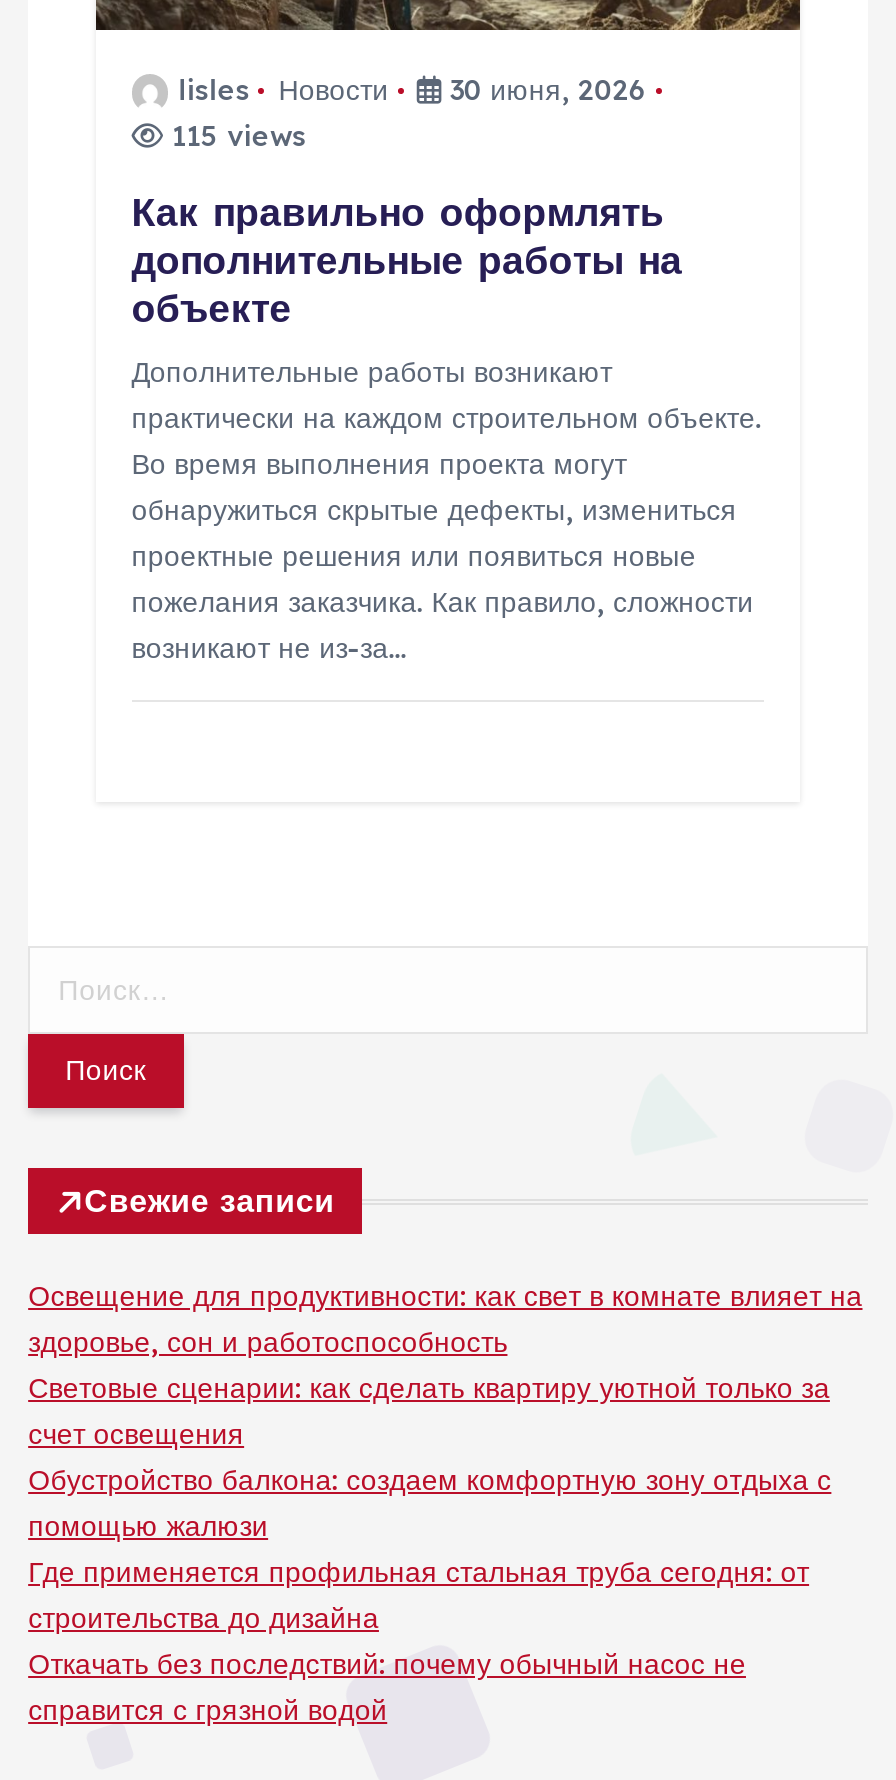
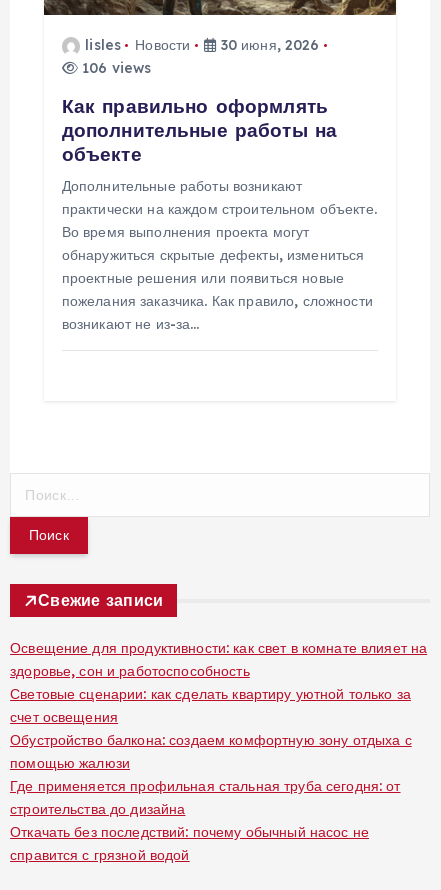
[164,118,307,154] 115 views -> [78,59,151,77] 106 views

